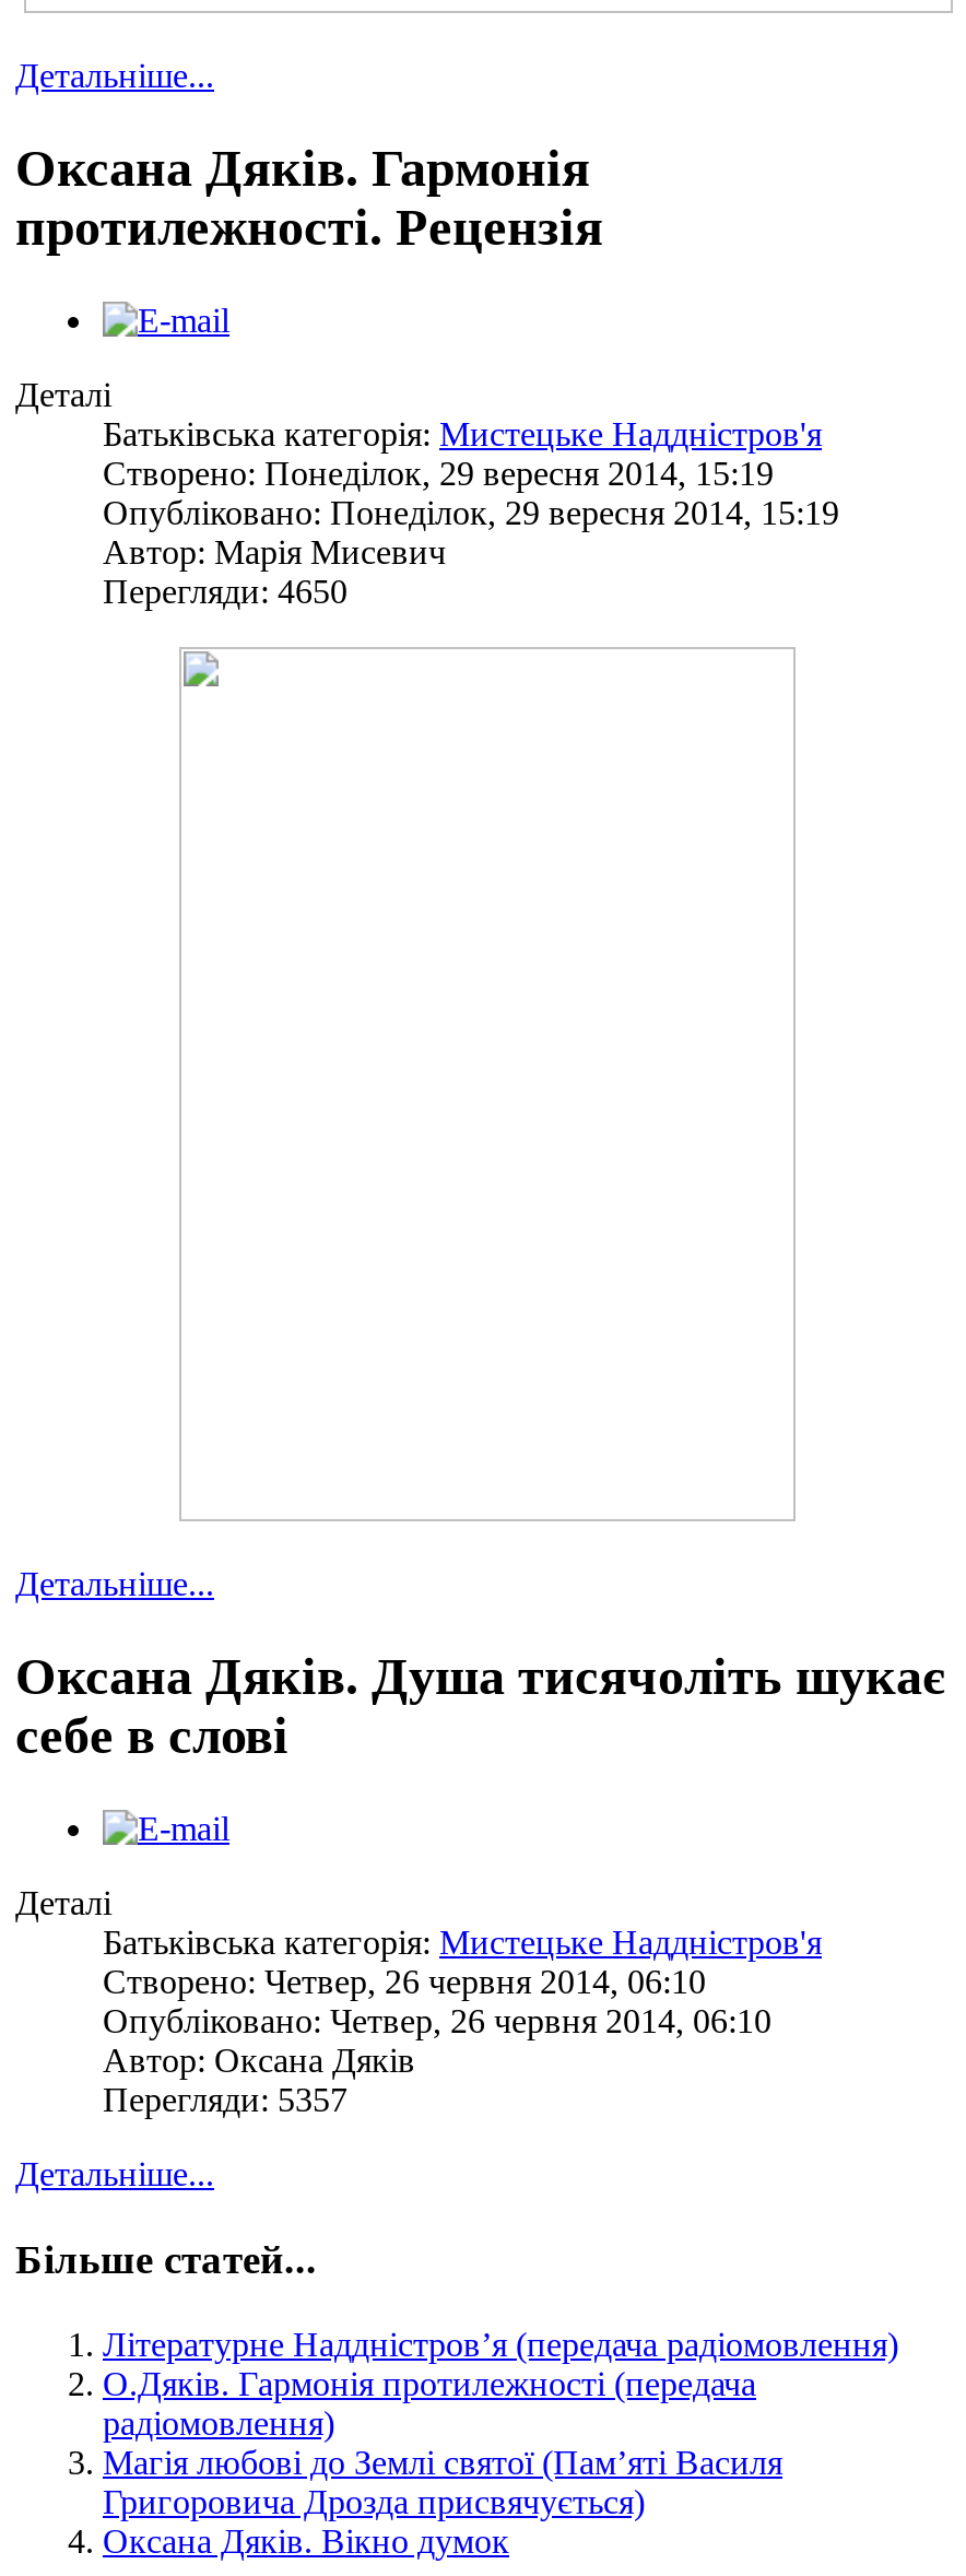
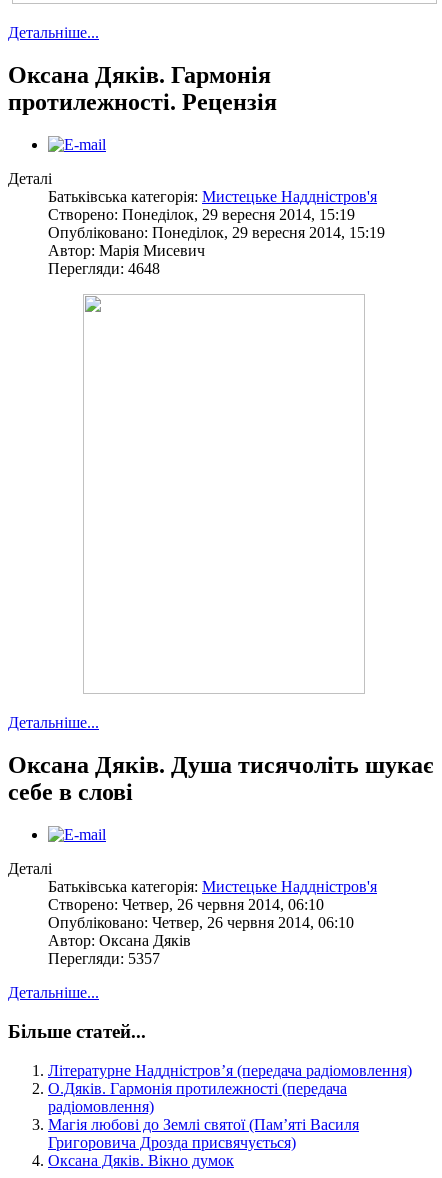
[103,573,347,610] Перегляди: 4650 -> [48,260,160,277] Перегляди: 4648

